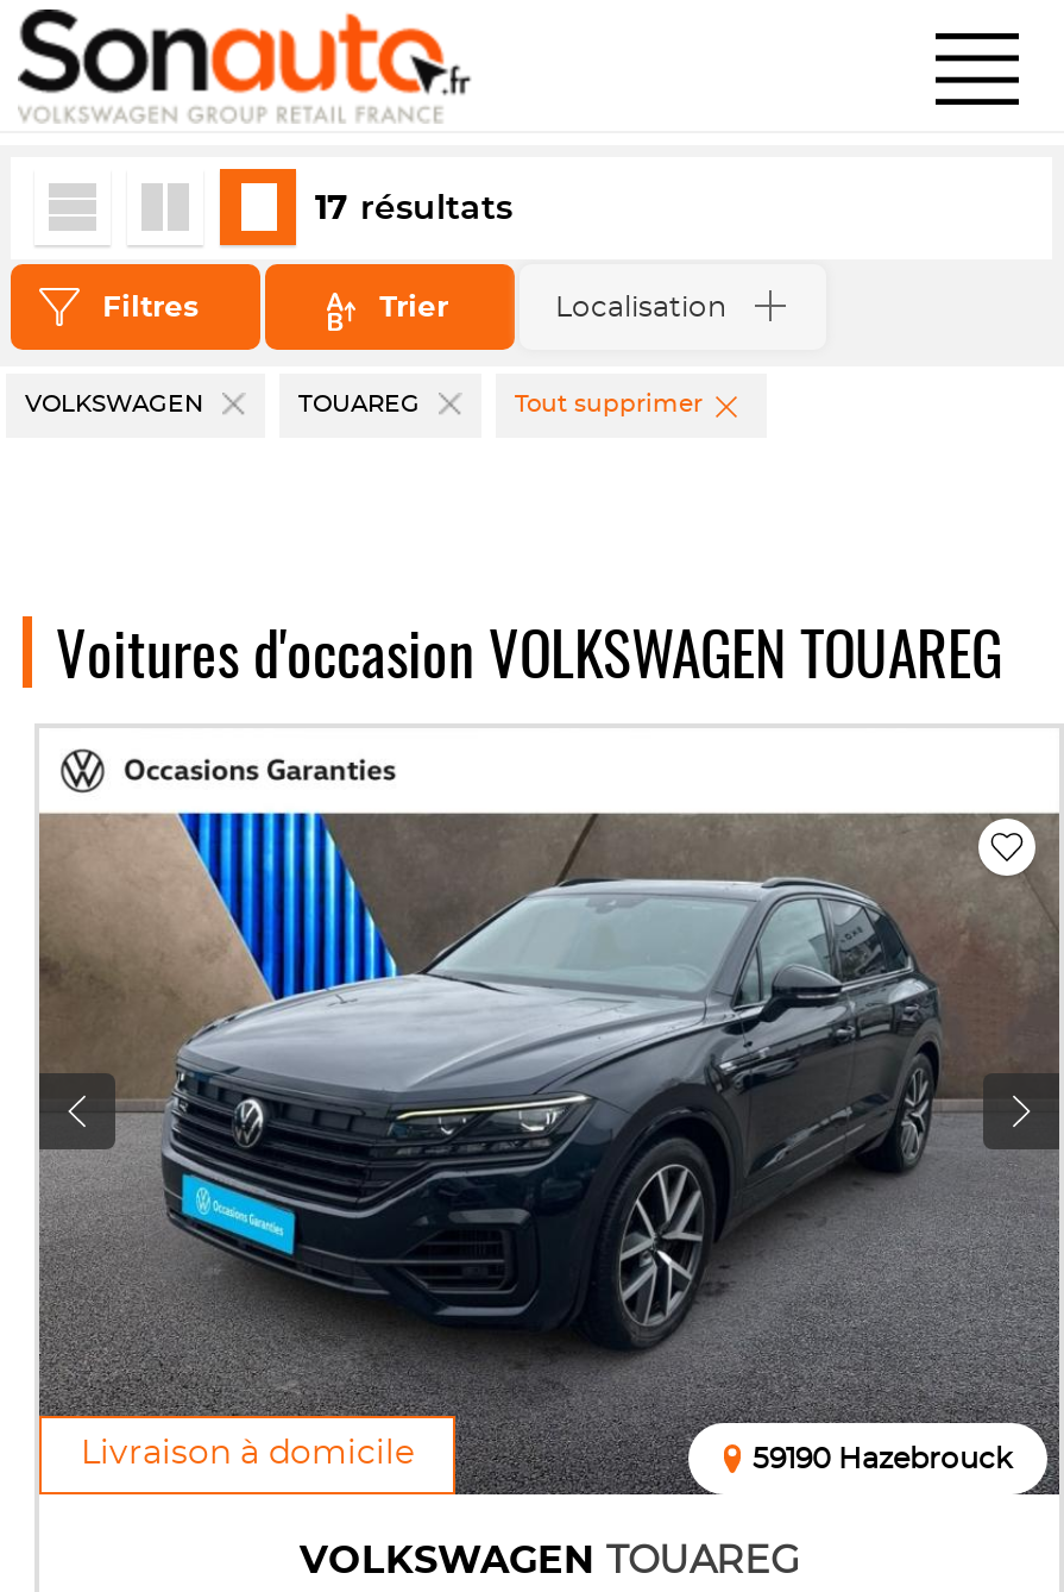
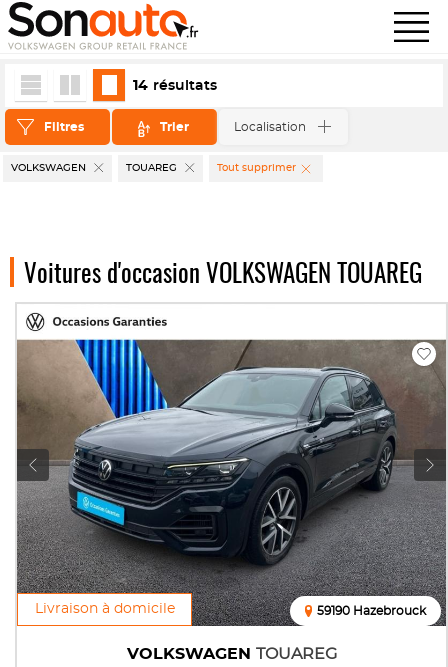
[315,193,512,226] 17 résultats -> [133,79,217,93] 14 résultats

